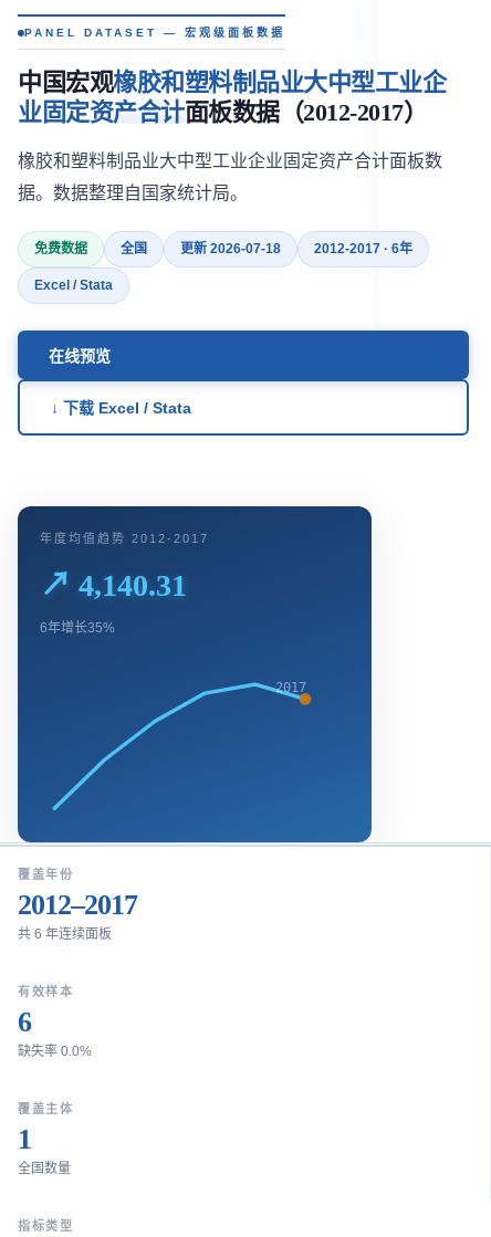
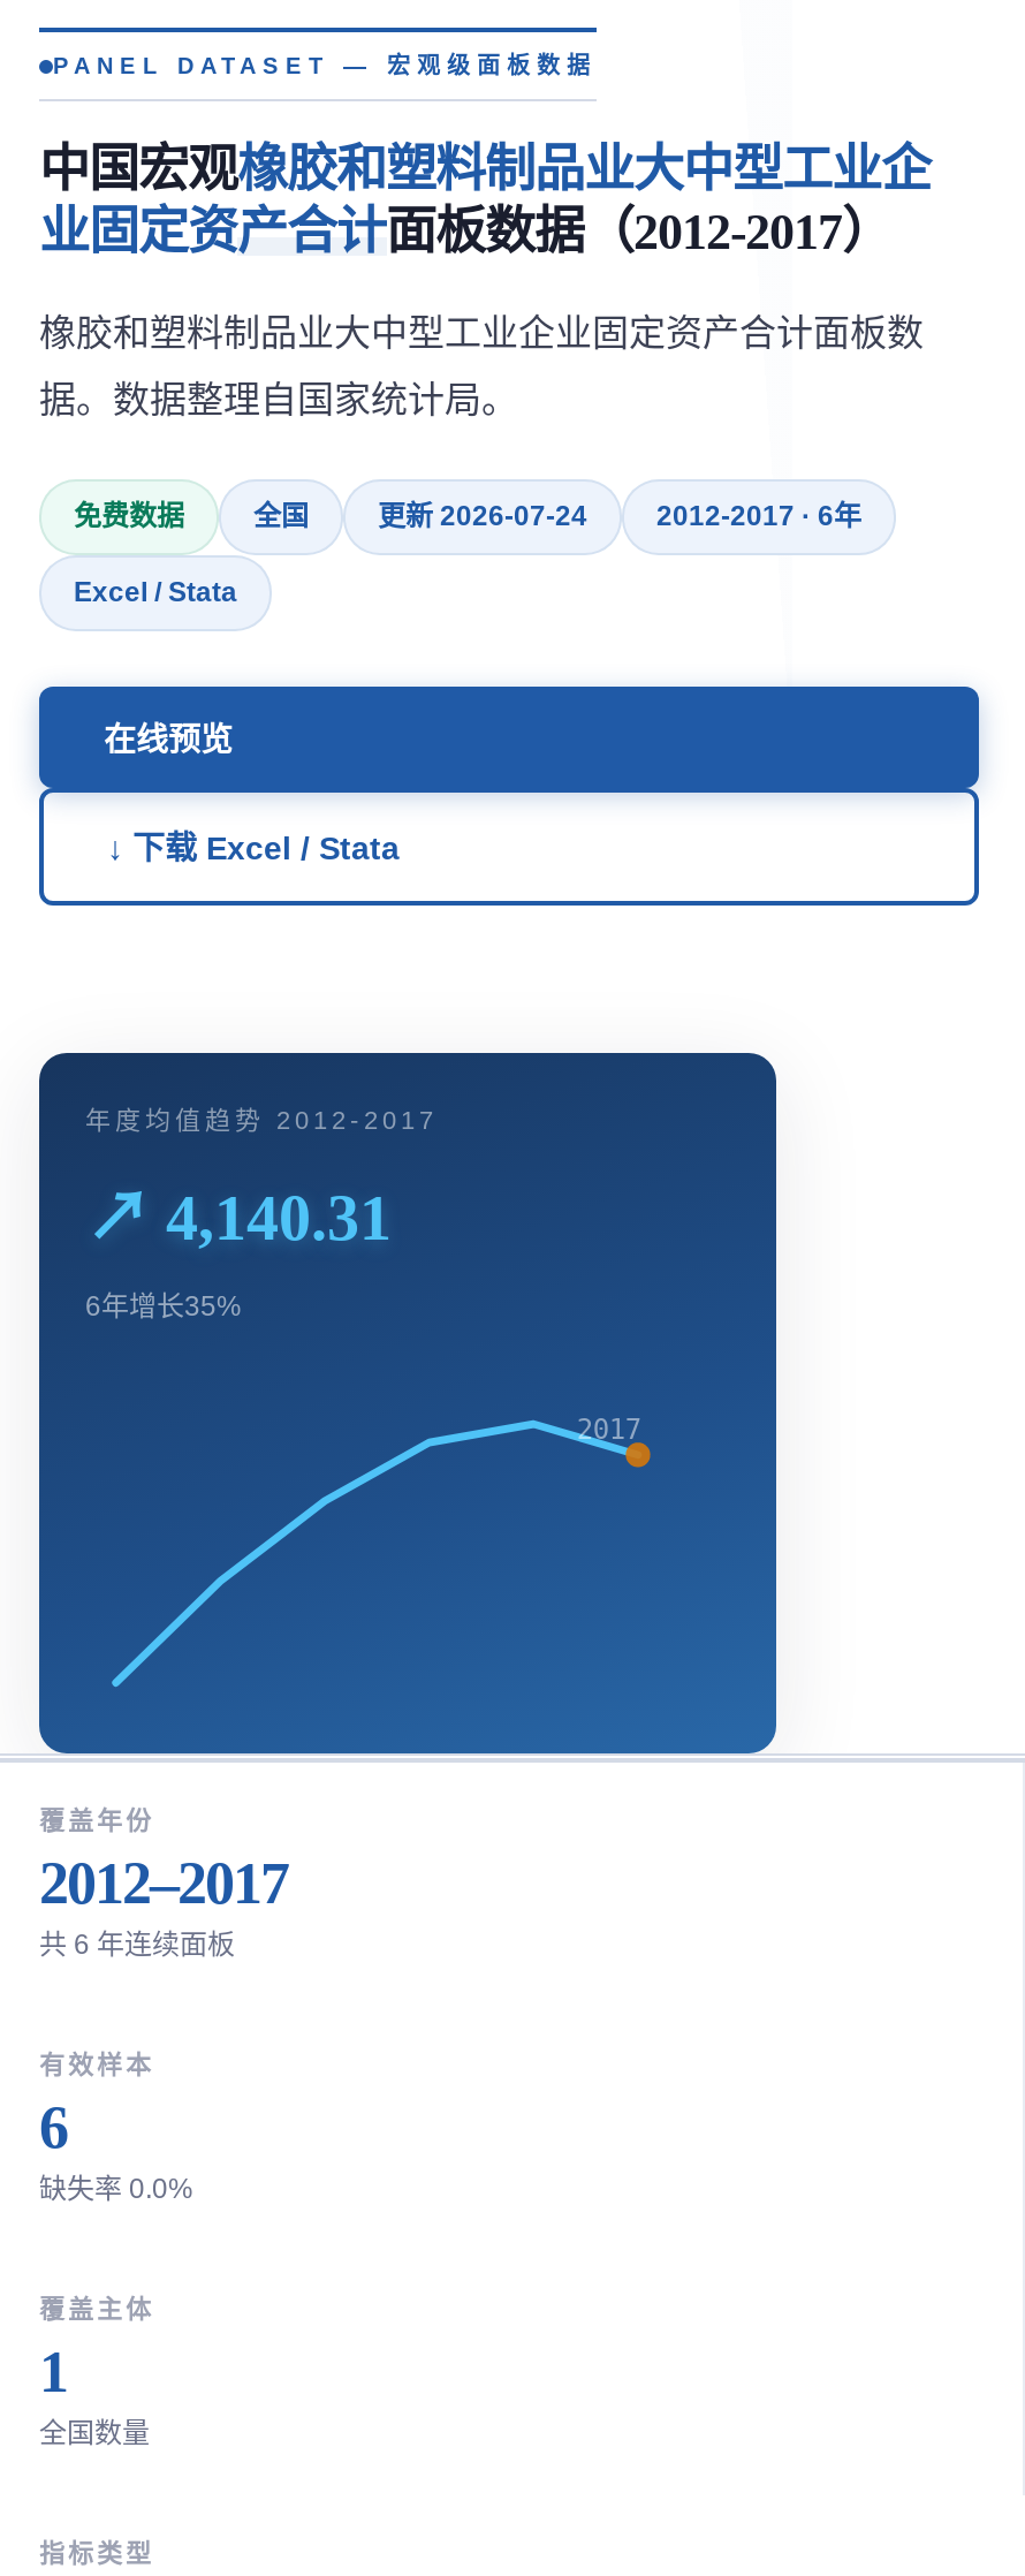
[180,241,281,256] 更新 2026-07-18 -> [378,500,587,532] 更新 2026-07-24

